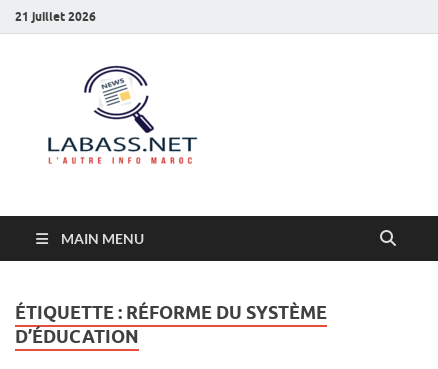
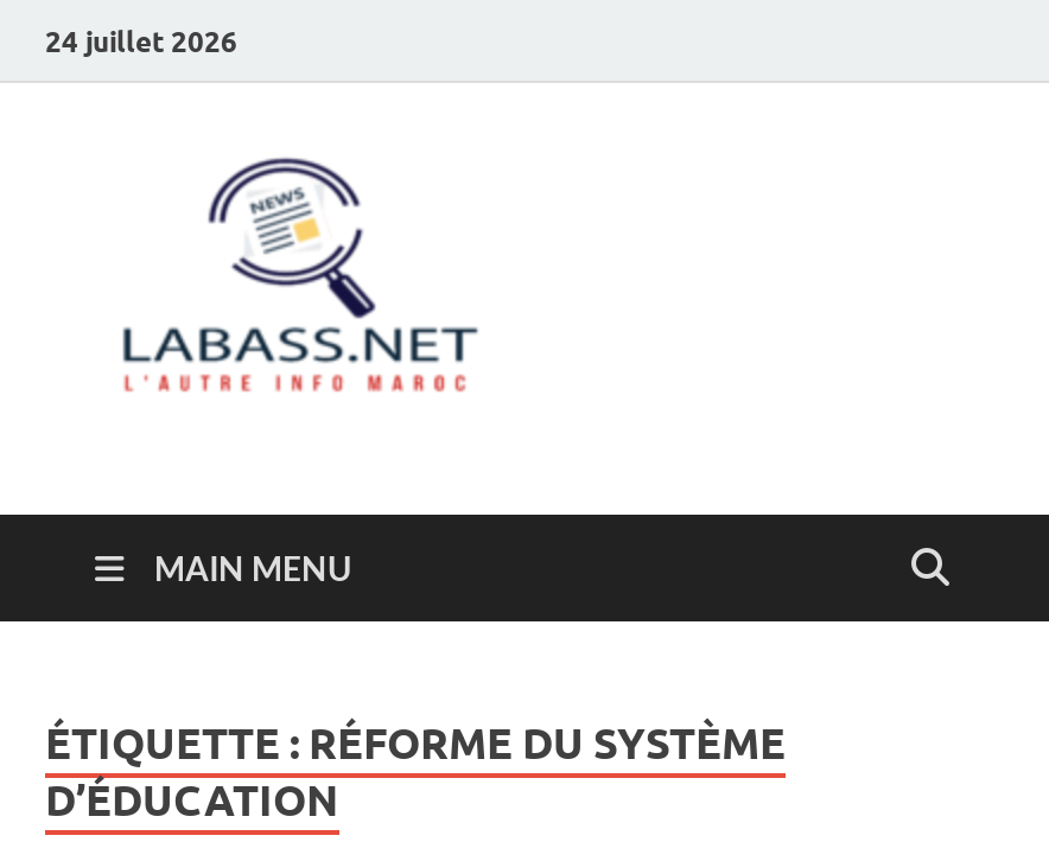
[15,8,96,23] 21 juillet 2026 -> [45,23,237,58] 24 juillet 2026

